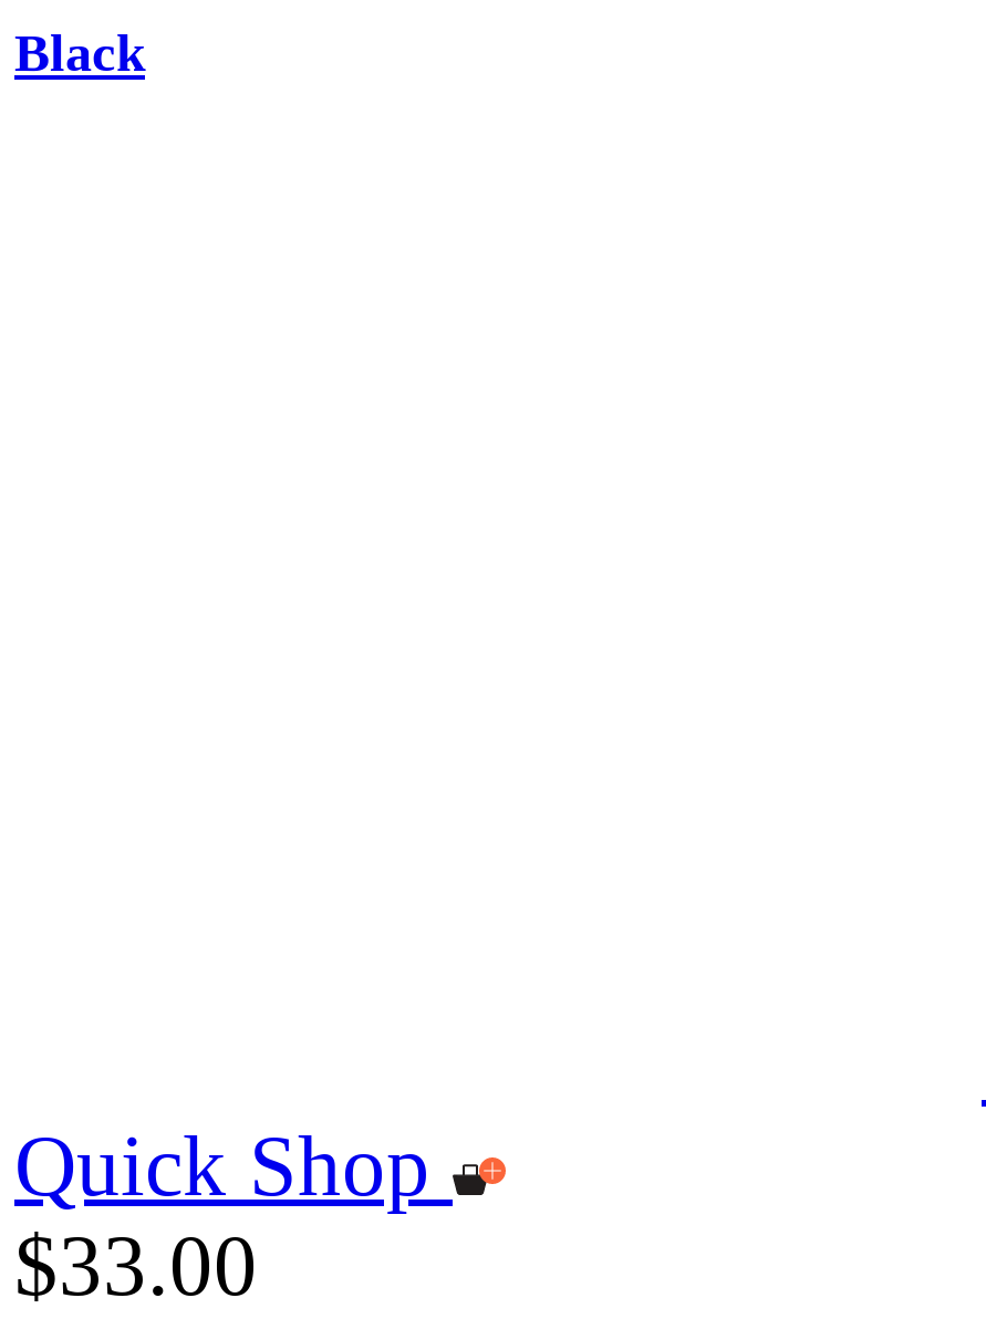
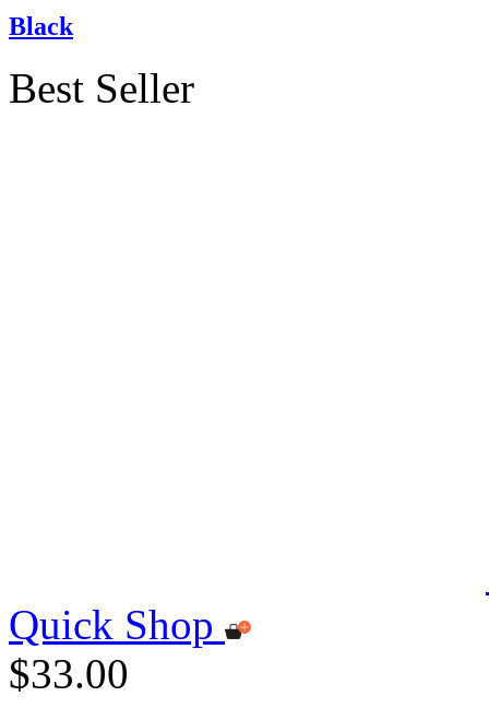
none -> [9,64,194,111] Best Seller

